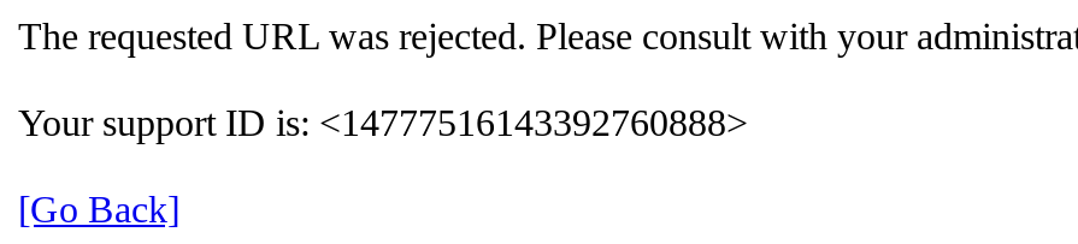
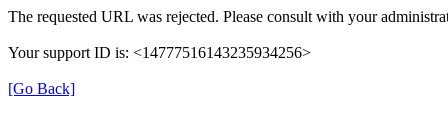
[18,102,748,143] Your support ID is: <14777516143392760888> -> [8,44,311,61] Your support ID is: <14777516143235934256>

